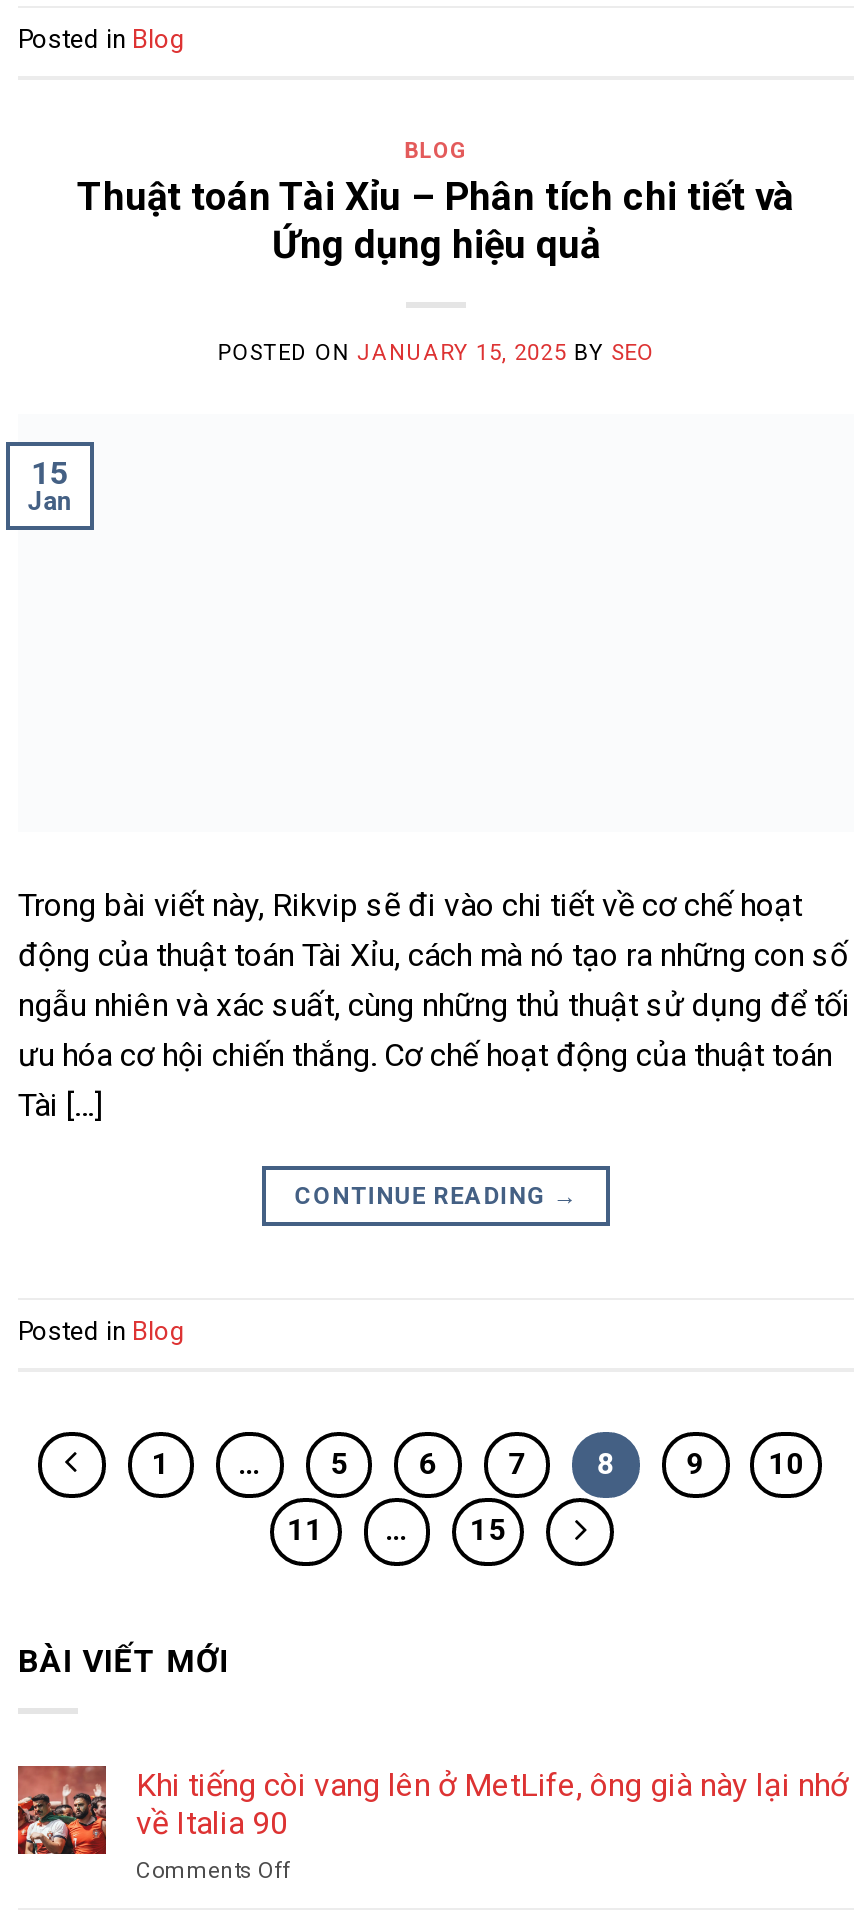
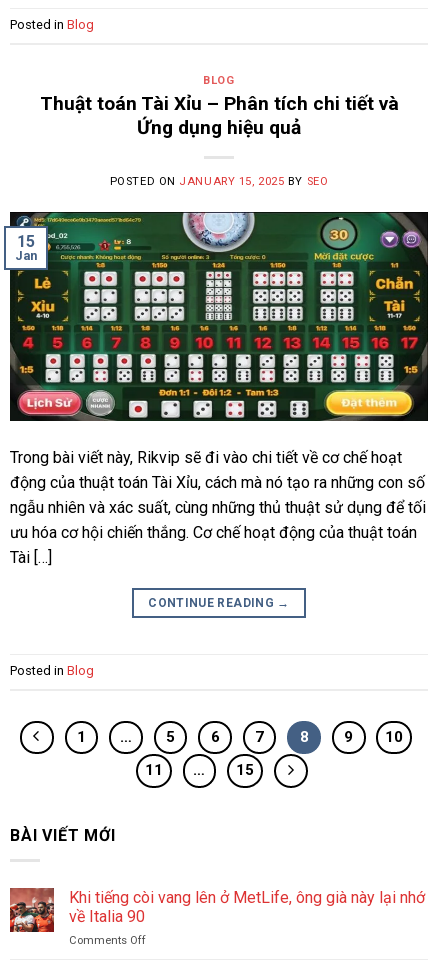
none -> [9,211,429,422] [image]

